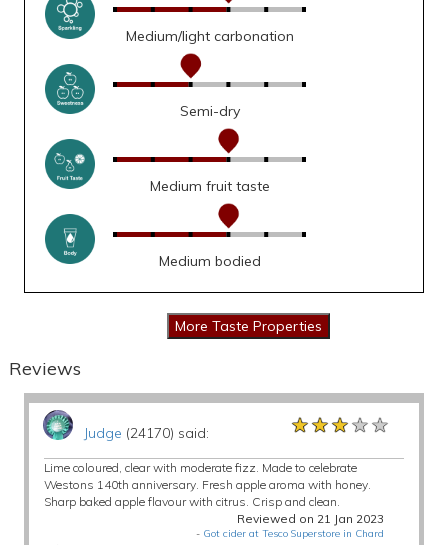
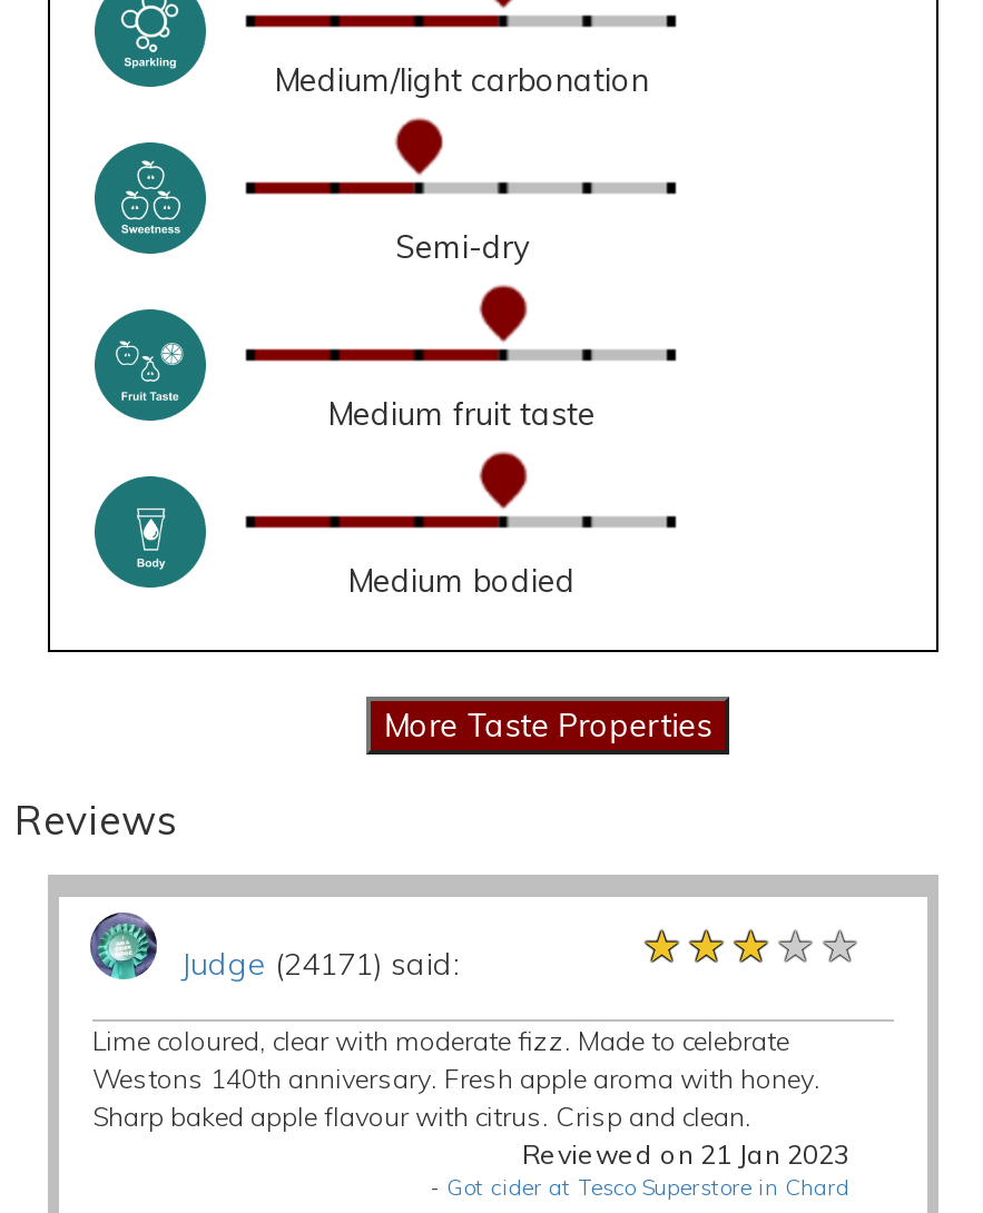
[84,424,209,442] Judge (24170) said: -> [181,944,460,984] Judge (24171) said:

